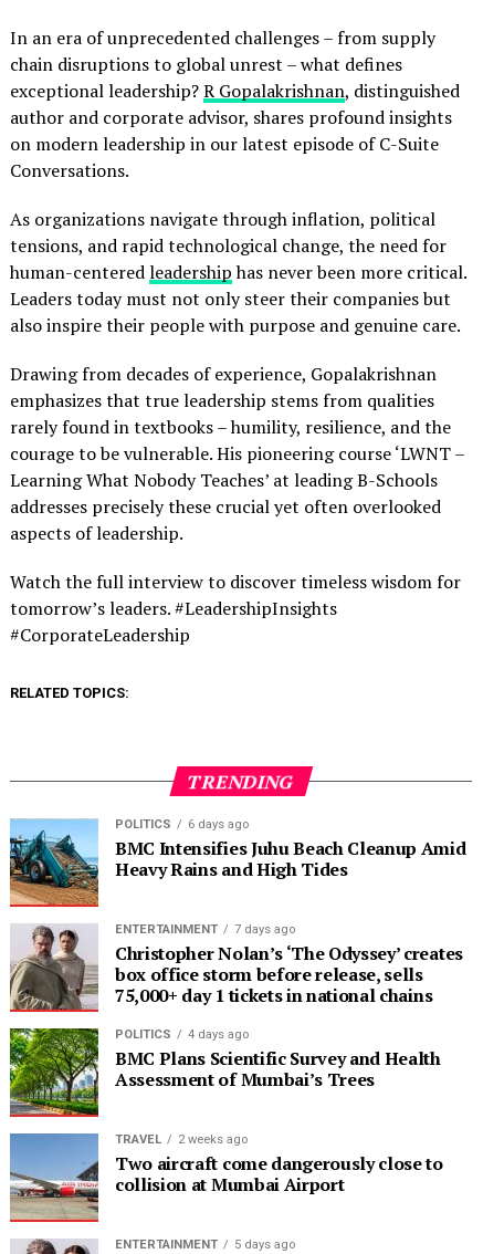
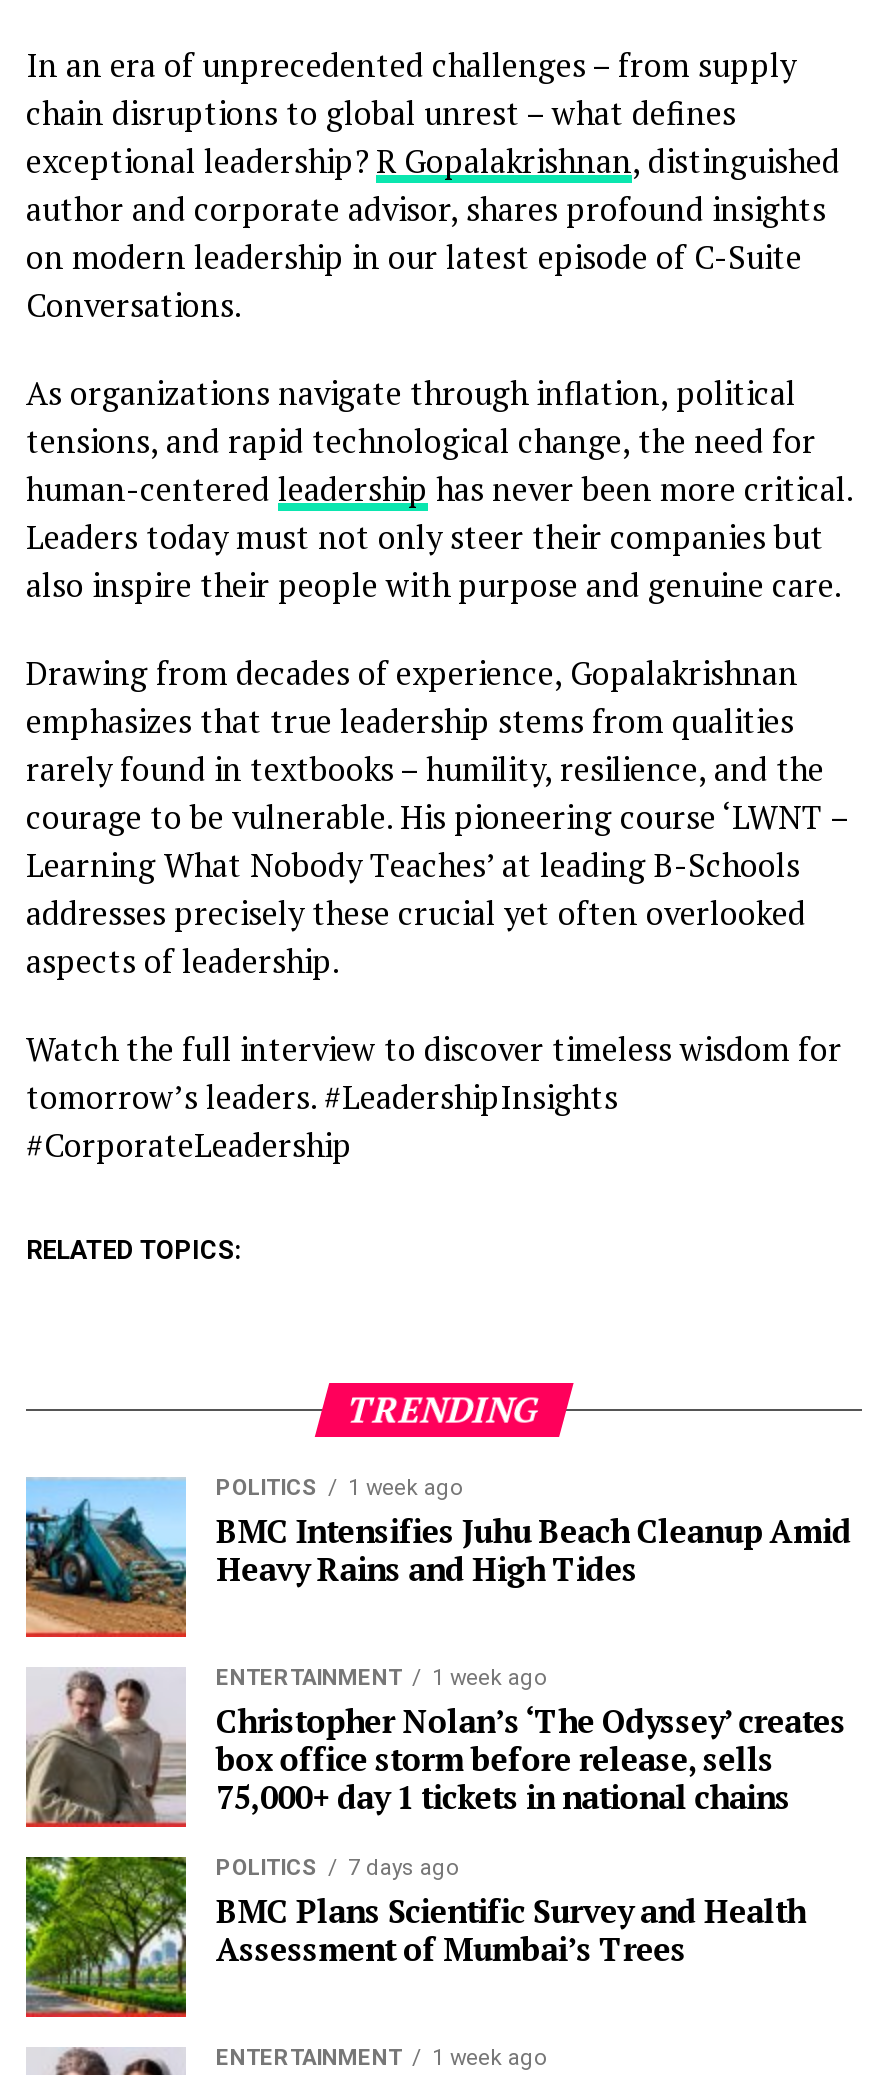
[115,817,249,832] POLITICS 6 days ago -> [216,1475,462,1501] POLITICS 1 week ago
[115,922,295,937] ENTERTAINMENT 7 days ago -> [216,1665,546,1691] ENTERTAINMENT 1 week ago
[115,1027,249,1042] POLITICS 4 days ago -> [216,1855,458,1881] POLITICS 7 days ago
[10,1132,443,1220] [image] | TRAVEL | 2 weeks ago | Two aircraft come dangerously close to | collision at Mumbai Airport -> none
[115,1238,295,1252] ENTERTAINMENT 5 days ago -> [216,2045,546,2071] ENTERTAINMENT 1 week ago

